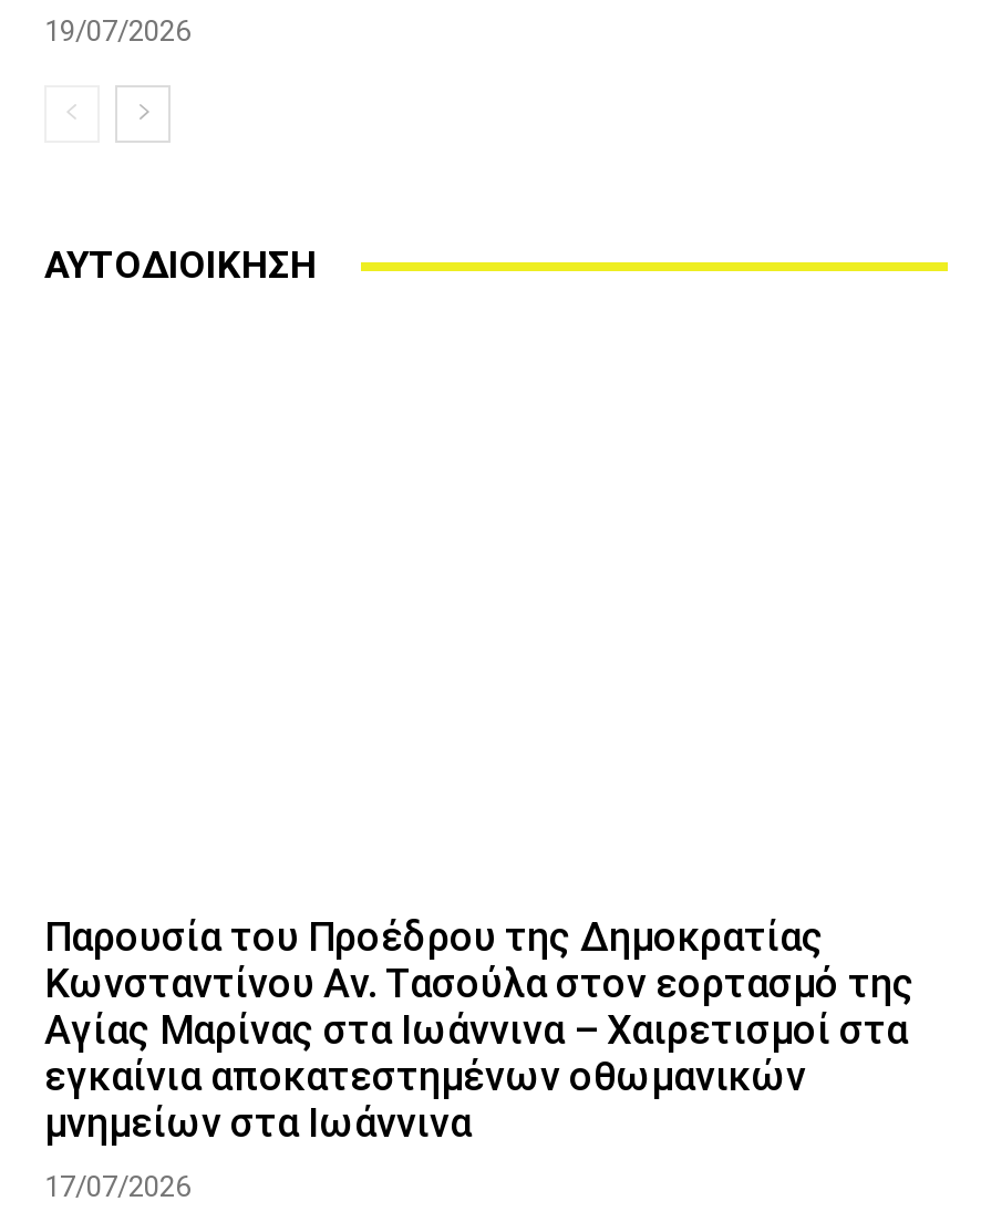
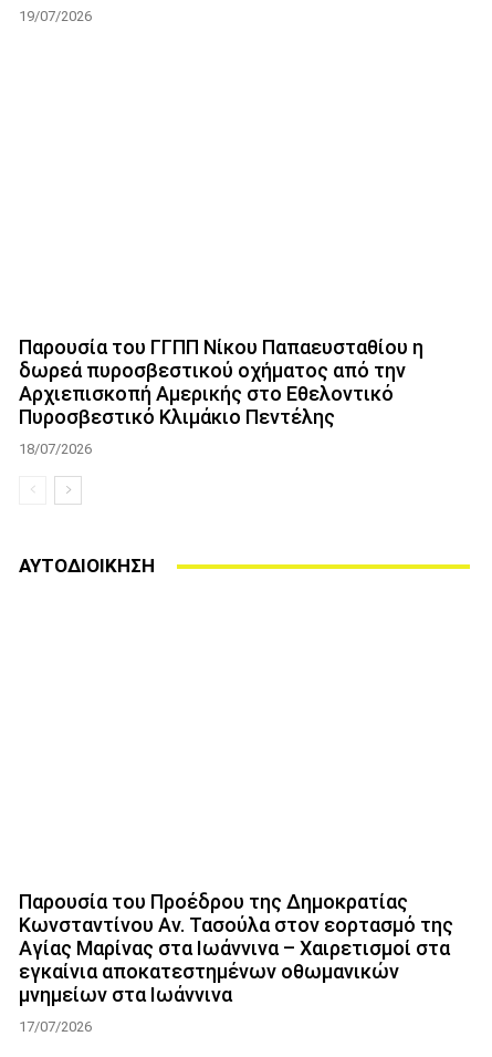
none -> [19,335,423,457] Παρουσία του ΓΓΠΠ Νίκου Παπαευσταθίου η | δωρεά πυροσβεστικού οχήματος από την | Αρχιεπισκοπή Αμερικής στο Εθελοντικό | Πυροσβεστικό Κλιμάκιο Πεντέλης | 18/07/2026

